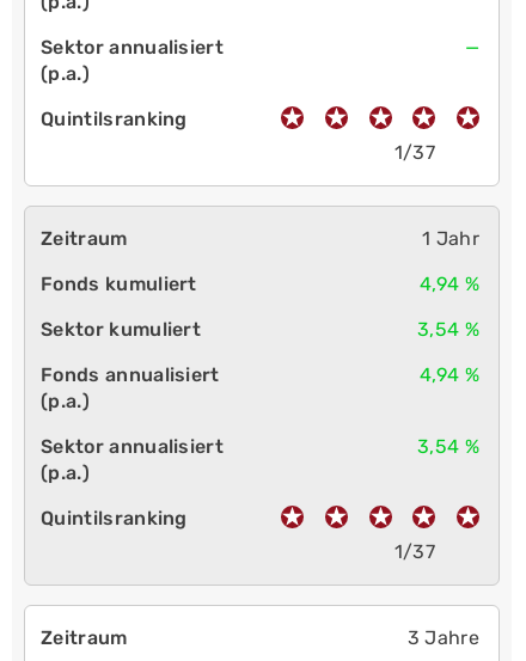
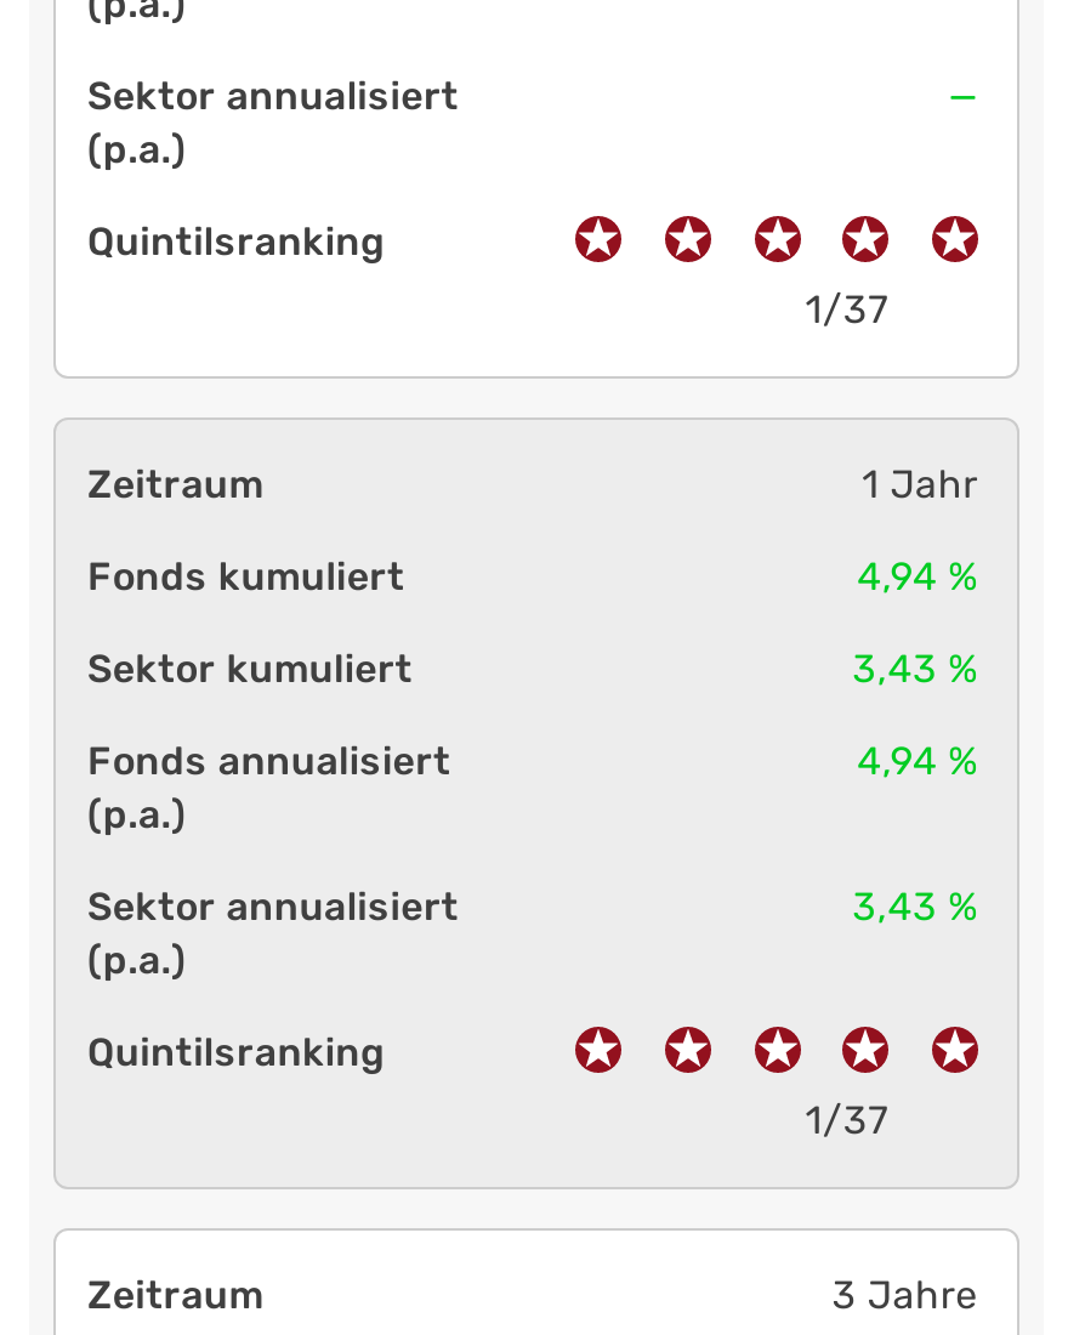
[417,318,479,340] 3,54 % -> [852,645,978,691] 3,43 %
[417,435,479,457] 3,54 % -> [852,883,978,929] 3,43 %

